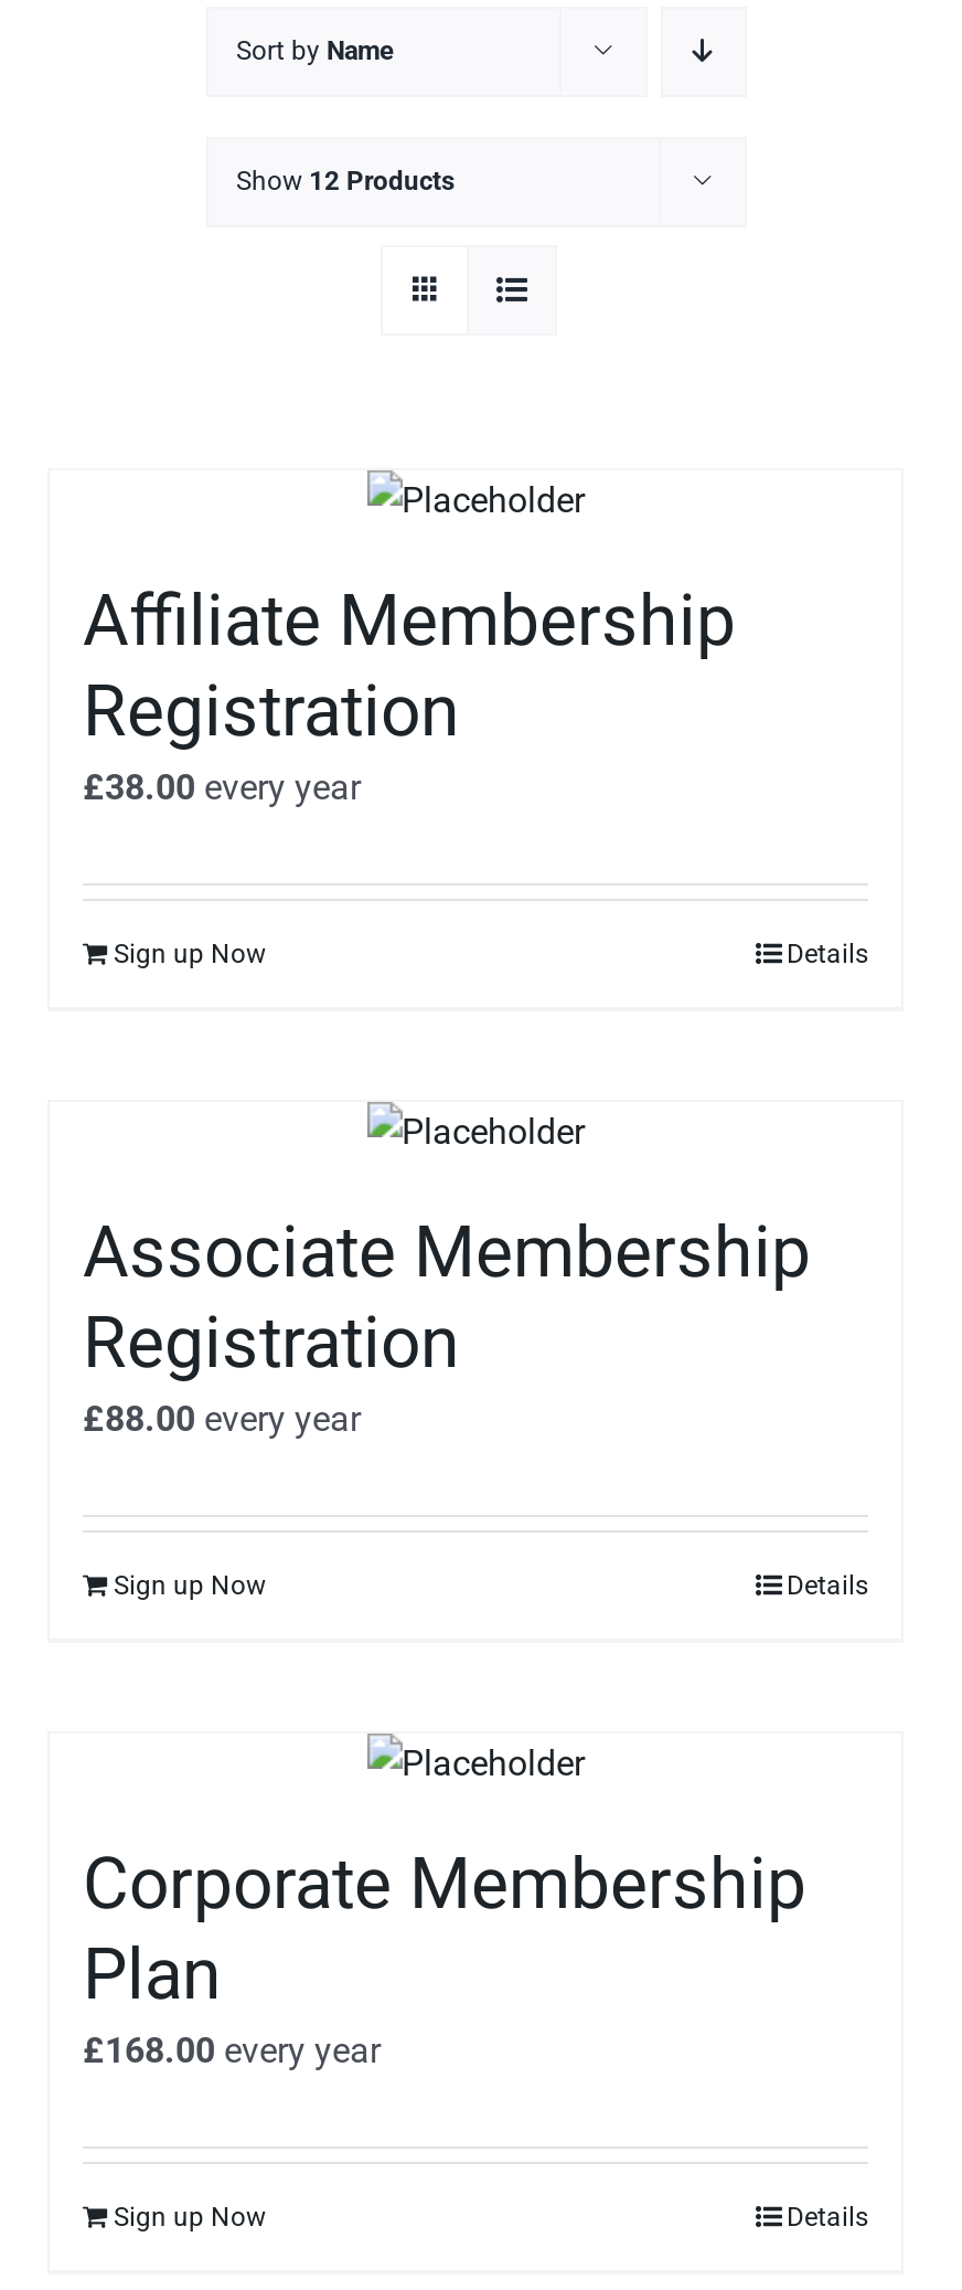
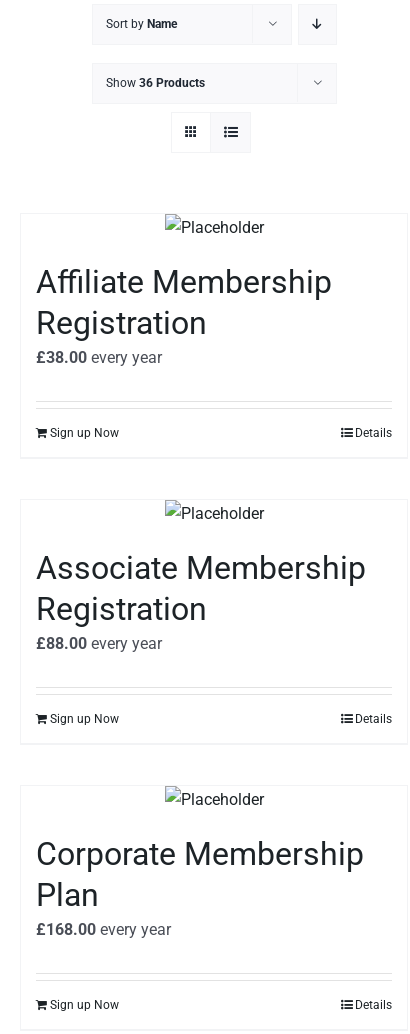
[236,166,455,197] Show 12 Products -> [105,76,204,90] Show 36 Products

